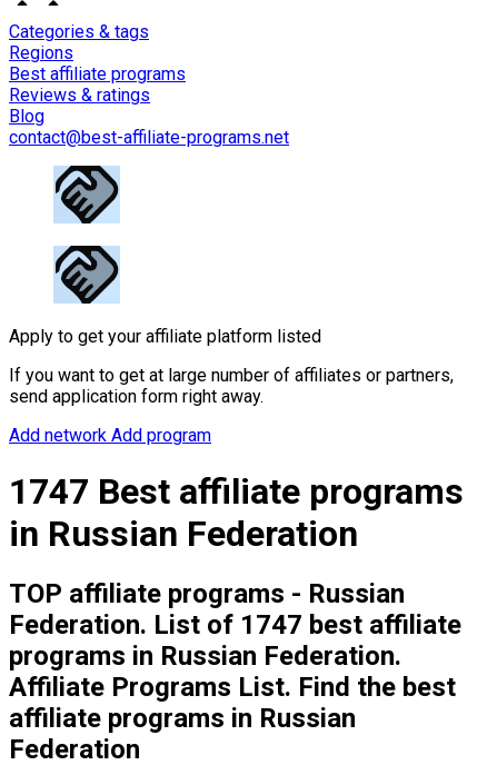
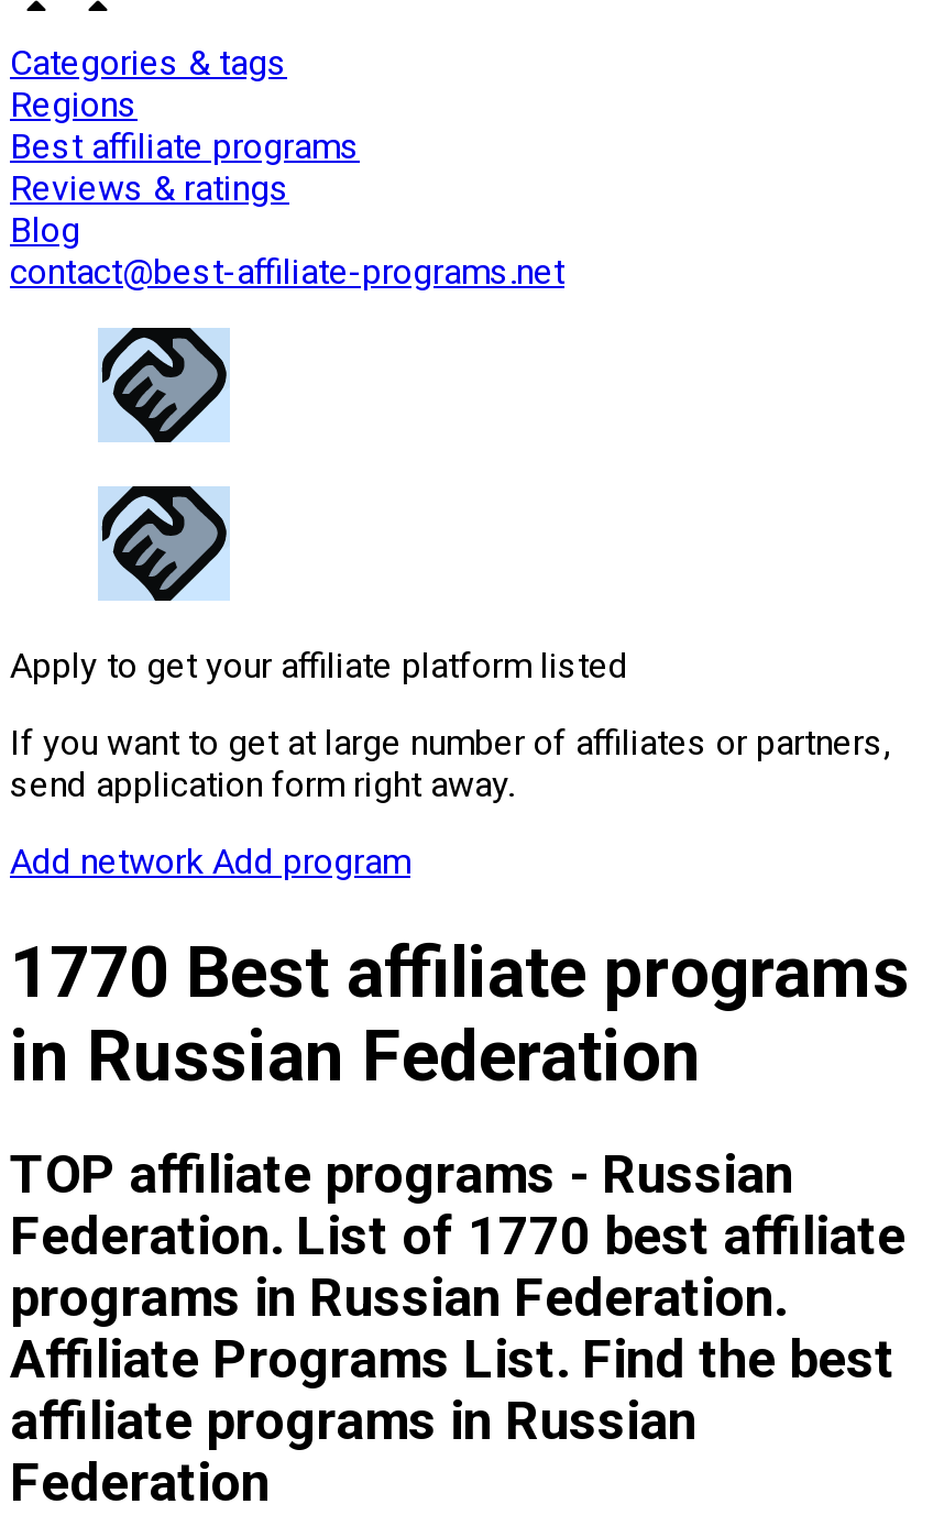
[9,470,464,512] 1747 Best affiliate programs -> [10,930,910,1014] 1770 Best affiliate programs
[9,609,461,640] Federation. List of 1747 best affiliate -> [10,1206,905,1267] Federation. List of 1770 best affiliate

